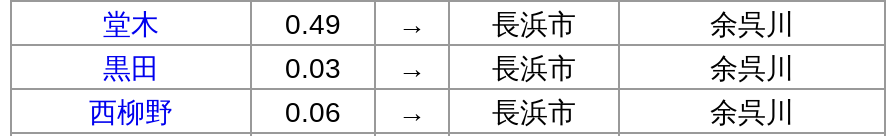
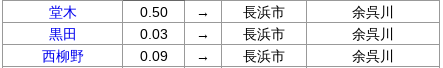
[285,8,341,40] 0.49 -> [139,4,167,20] 0.50
[285,96,341,128] 0.06 -> [139,48,167,64] 0.09

